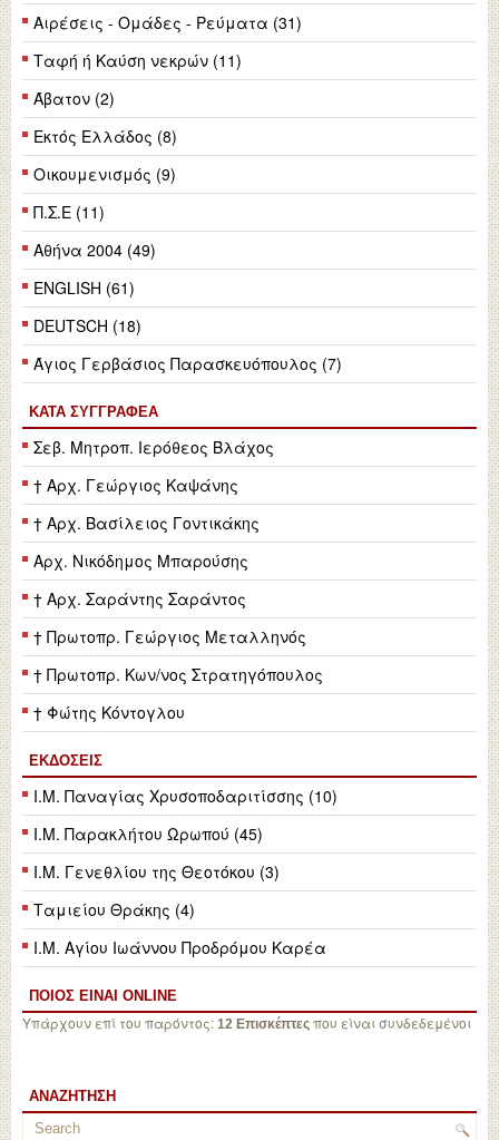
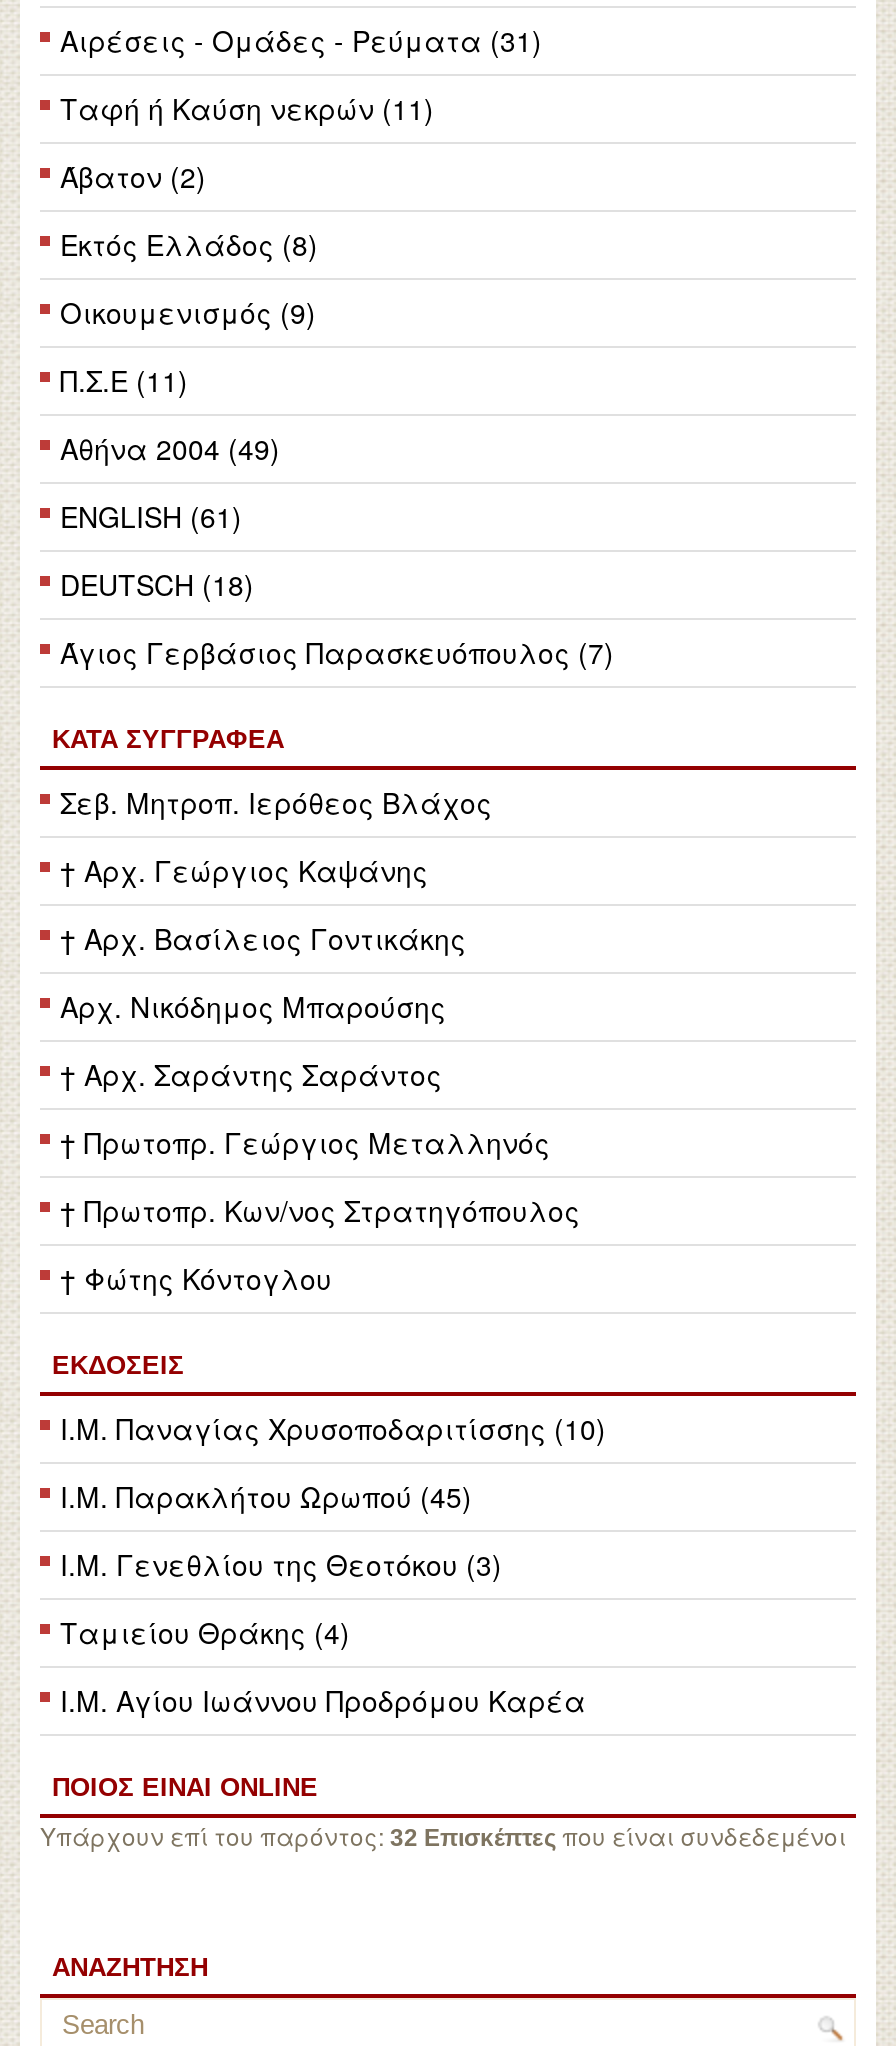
[22,1013,471,1032] Υπάρχουν επί του παρόντος:12 Επισκέπτεςπου είναι συνδεδεμένοι -> [40,1818,846,1852] Υπάρχουν επί του παρόντος:32 Επισκέπτεςπου είναι συνδεδεμένοι

